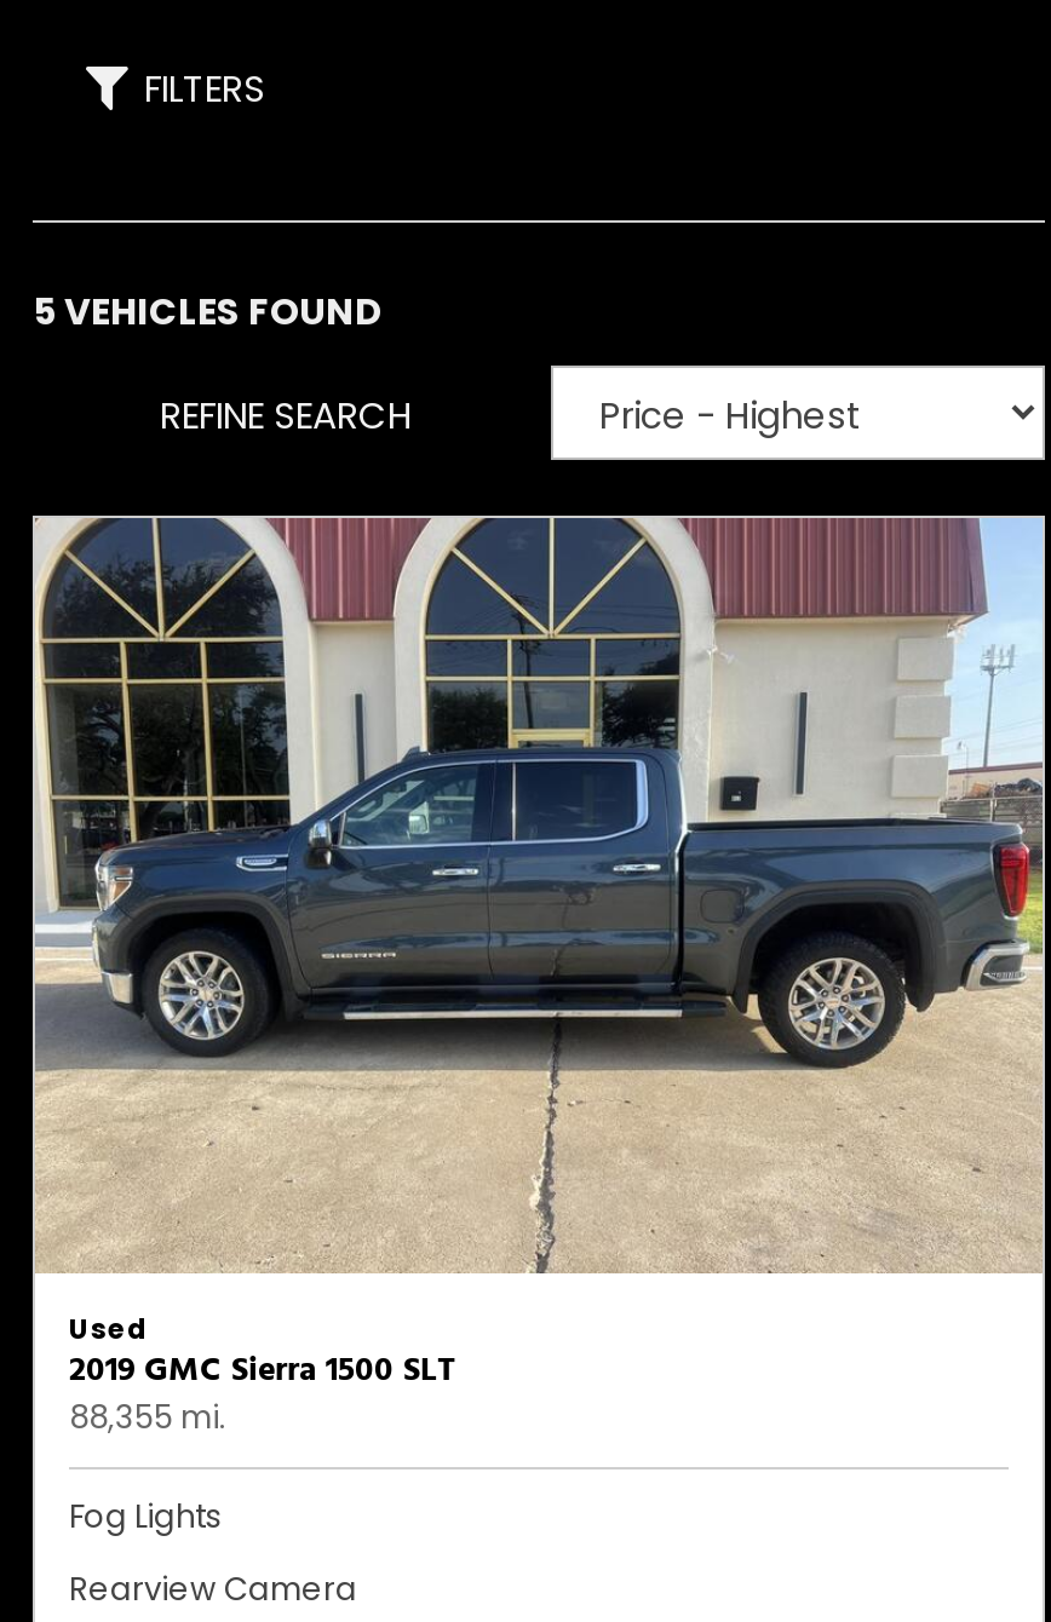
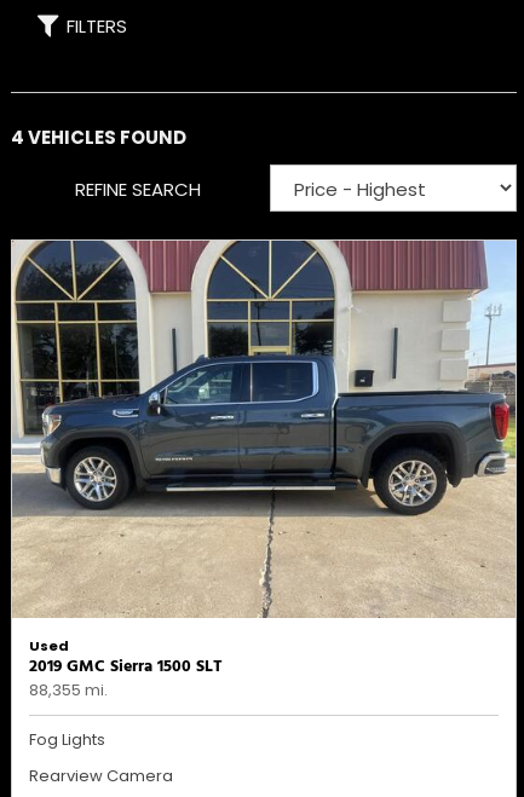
[33,286,381,337] 5 VEHICLES FOUND -> [11,125,186,150] 4 VEHICLES FOUND

